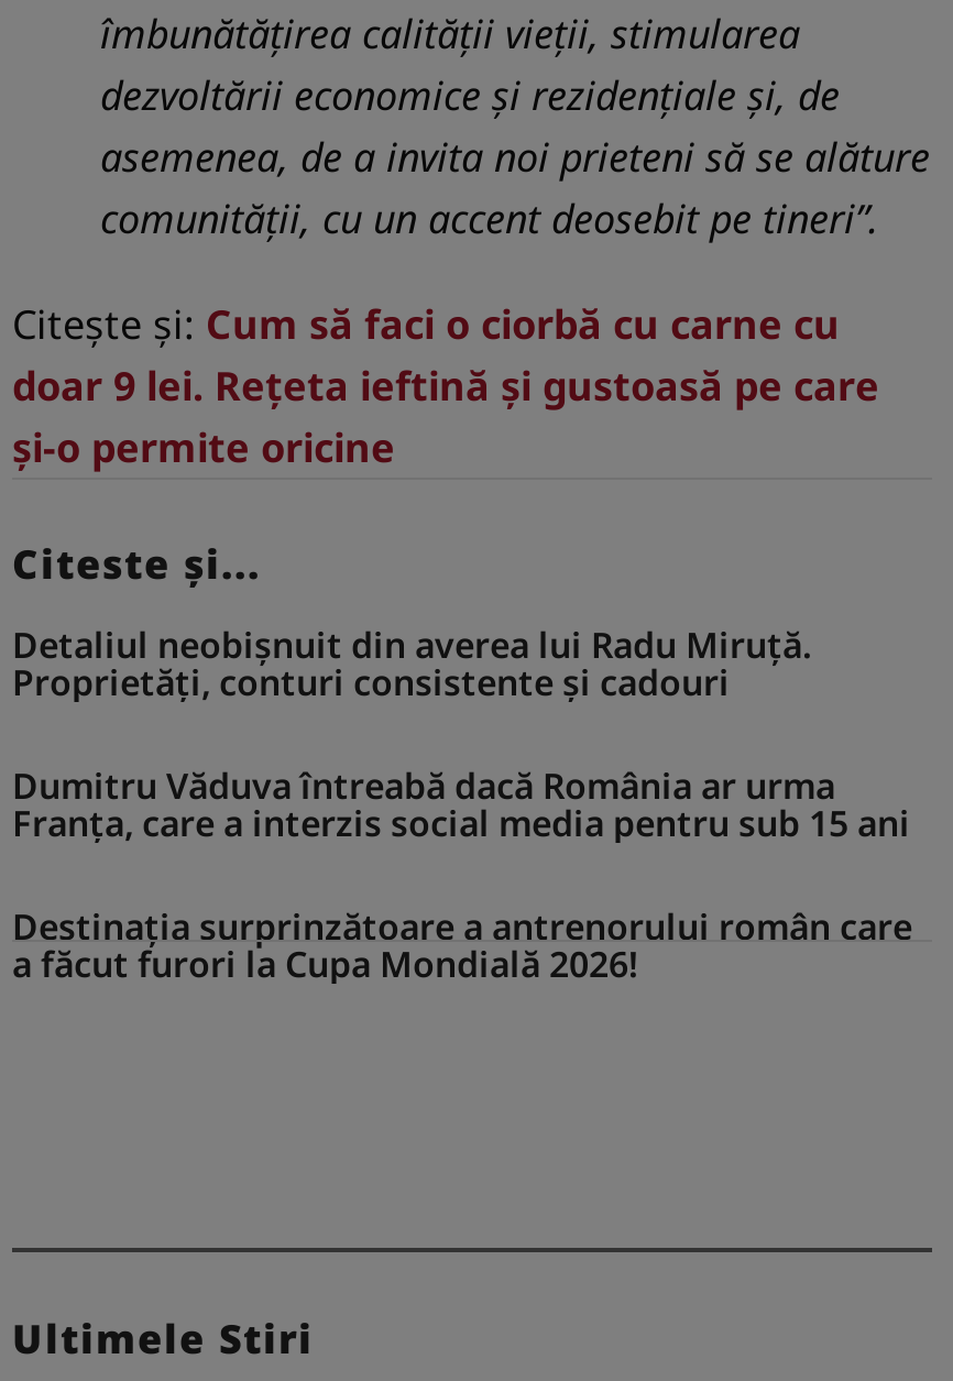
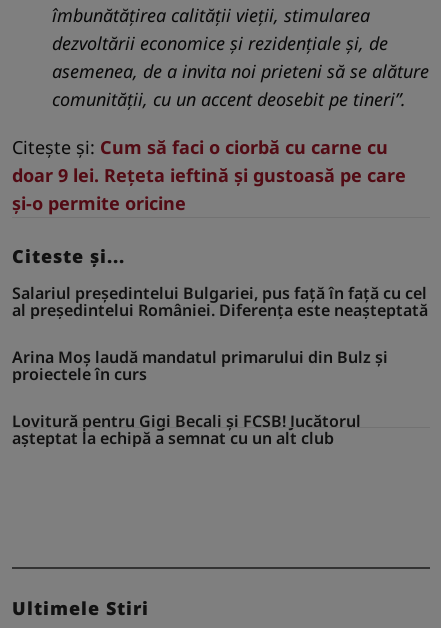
[12,620,811,706] Detaliul neobişnuit din averea lui Radu Miruță. | Proprietăți, conturi consistente și cadouri -> [12,282,428,321] Salariul președintelui Bulgariei, pus față în față cu cel | al președintelui României. Diferența este neașteptată
[12,761,910,847] Dumitru Văduva întreabă dacă România ar urma | Franța, care a interzis social media pentru sub 15 ani -> [12,346,388,385] Arina Moș laudă mandatul primarului din Bulz și | proiectele în curs
[12,902,912,987] Destinația surprinzătoare a antrenorului român care | a făcut furori la Cupa Mondială 2026! -> [12,410,361,449] Lovitură pentru Gigi Becali și FCSB! Jucătorul | așteptat la echipă a semnat cu un alt club

